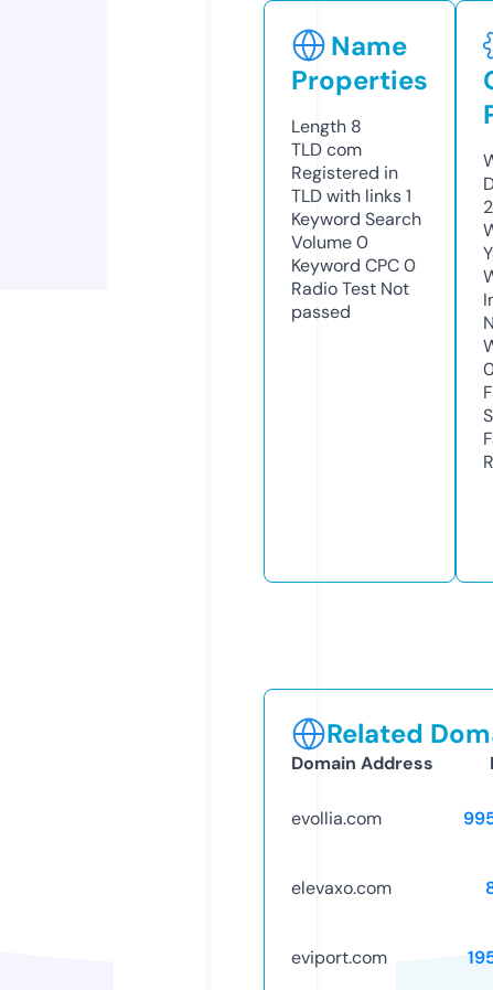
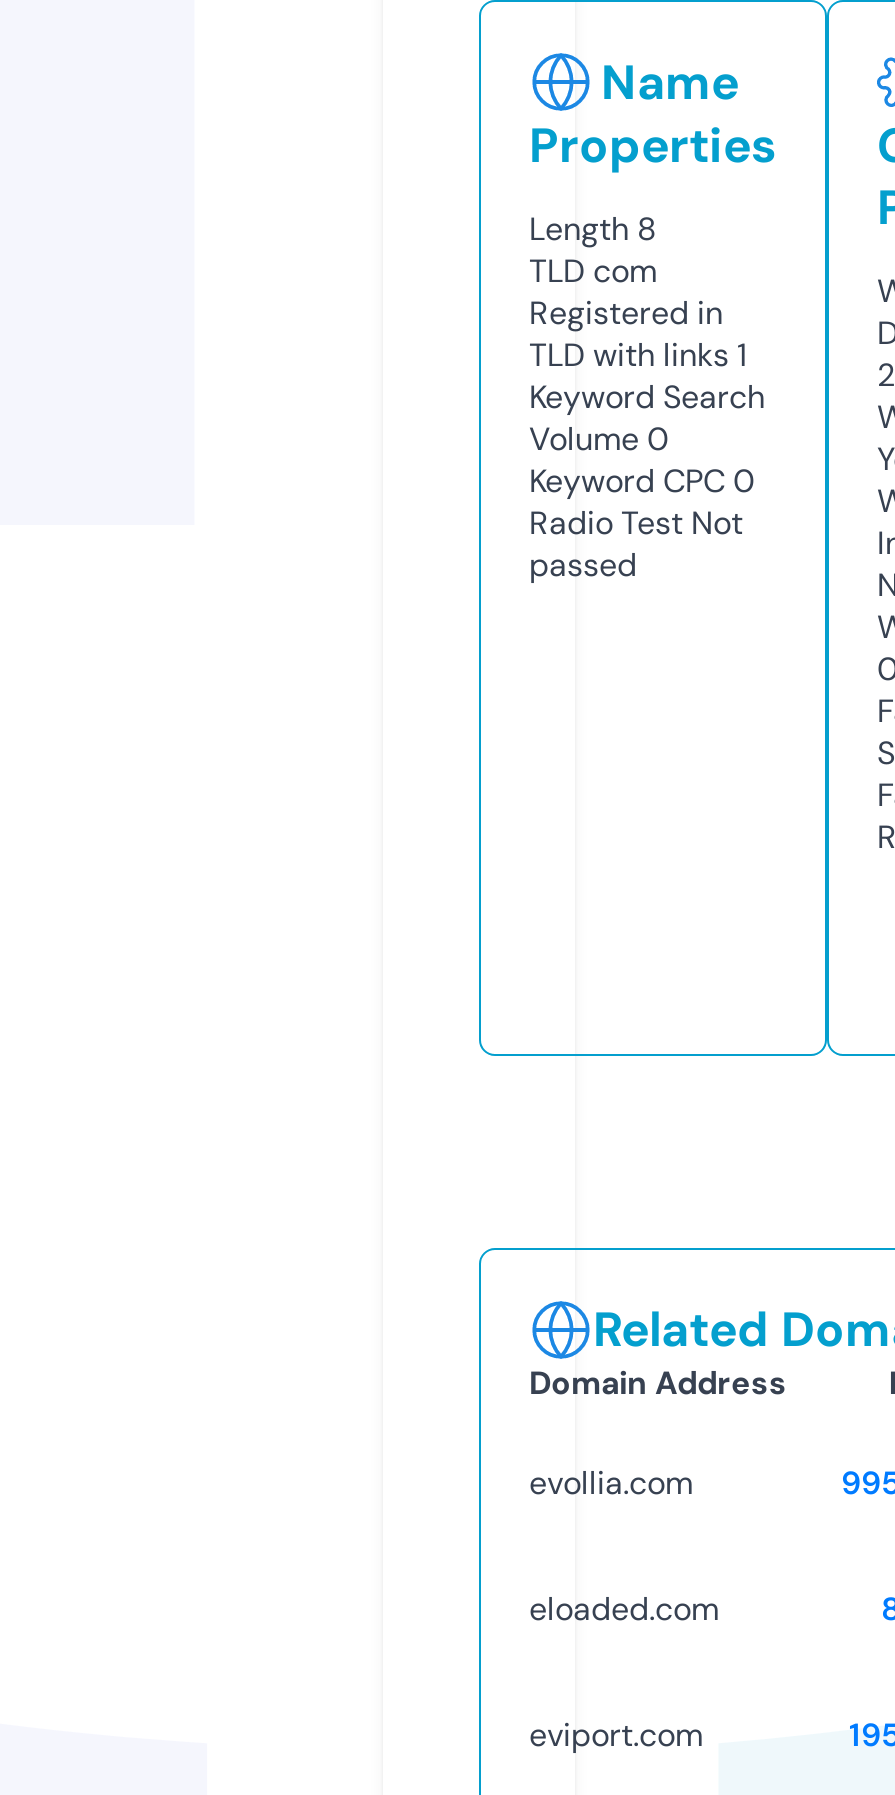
[291,876,392,899] elevaxo.com -> [529,1588,719,1630] eloaded.com

